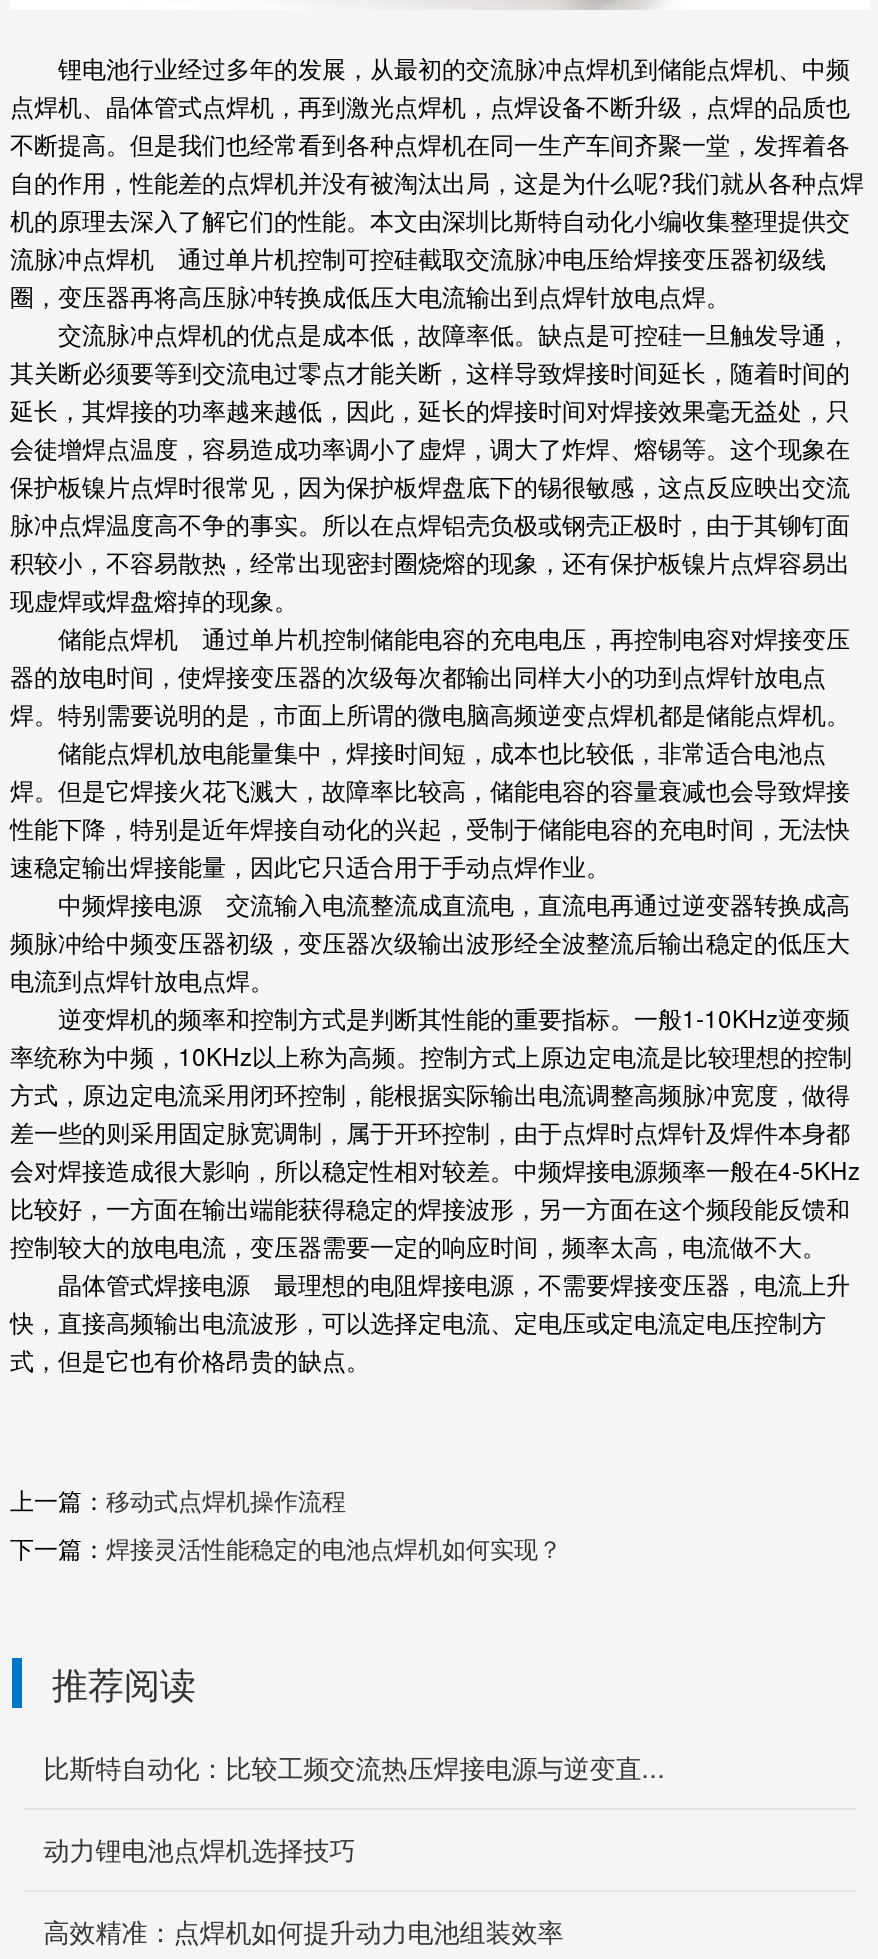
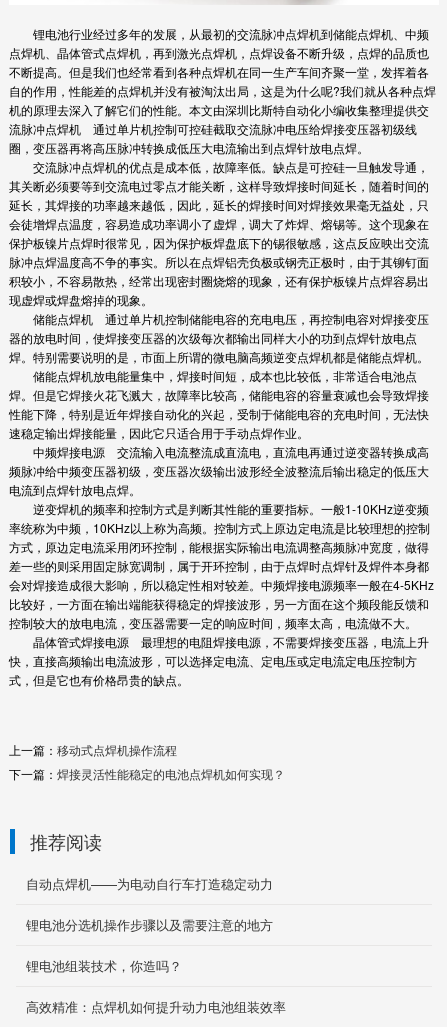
[43,1748,665,1868] 比斯特自动化：比较工频交流热压焊接电源与逆变直... | 动力锂电池点焊机选择技巧 -> [26,874,273,975] 自动点焊机——为电动自行车打造稳定动力 | 锂电池分选机操作步骤以及需要注意的地方 | 锂电池组装技术，你造吗？

